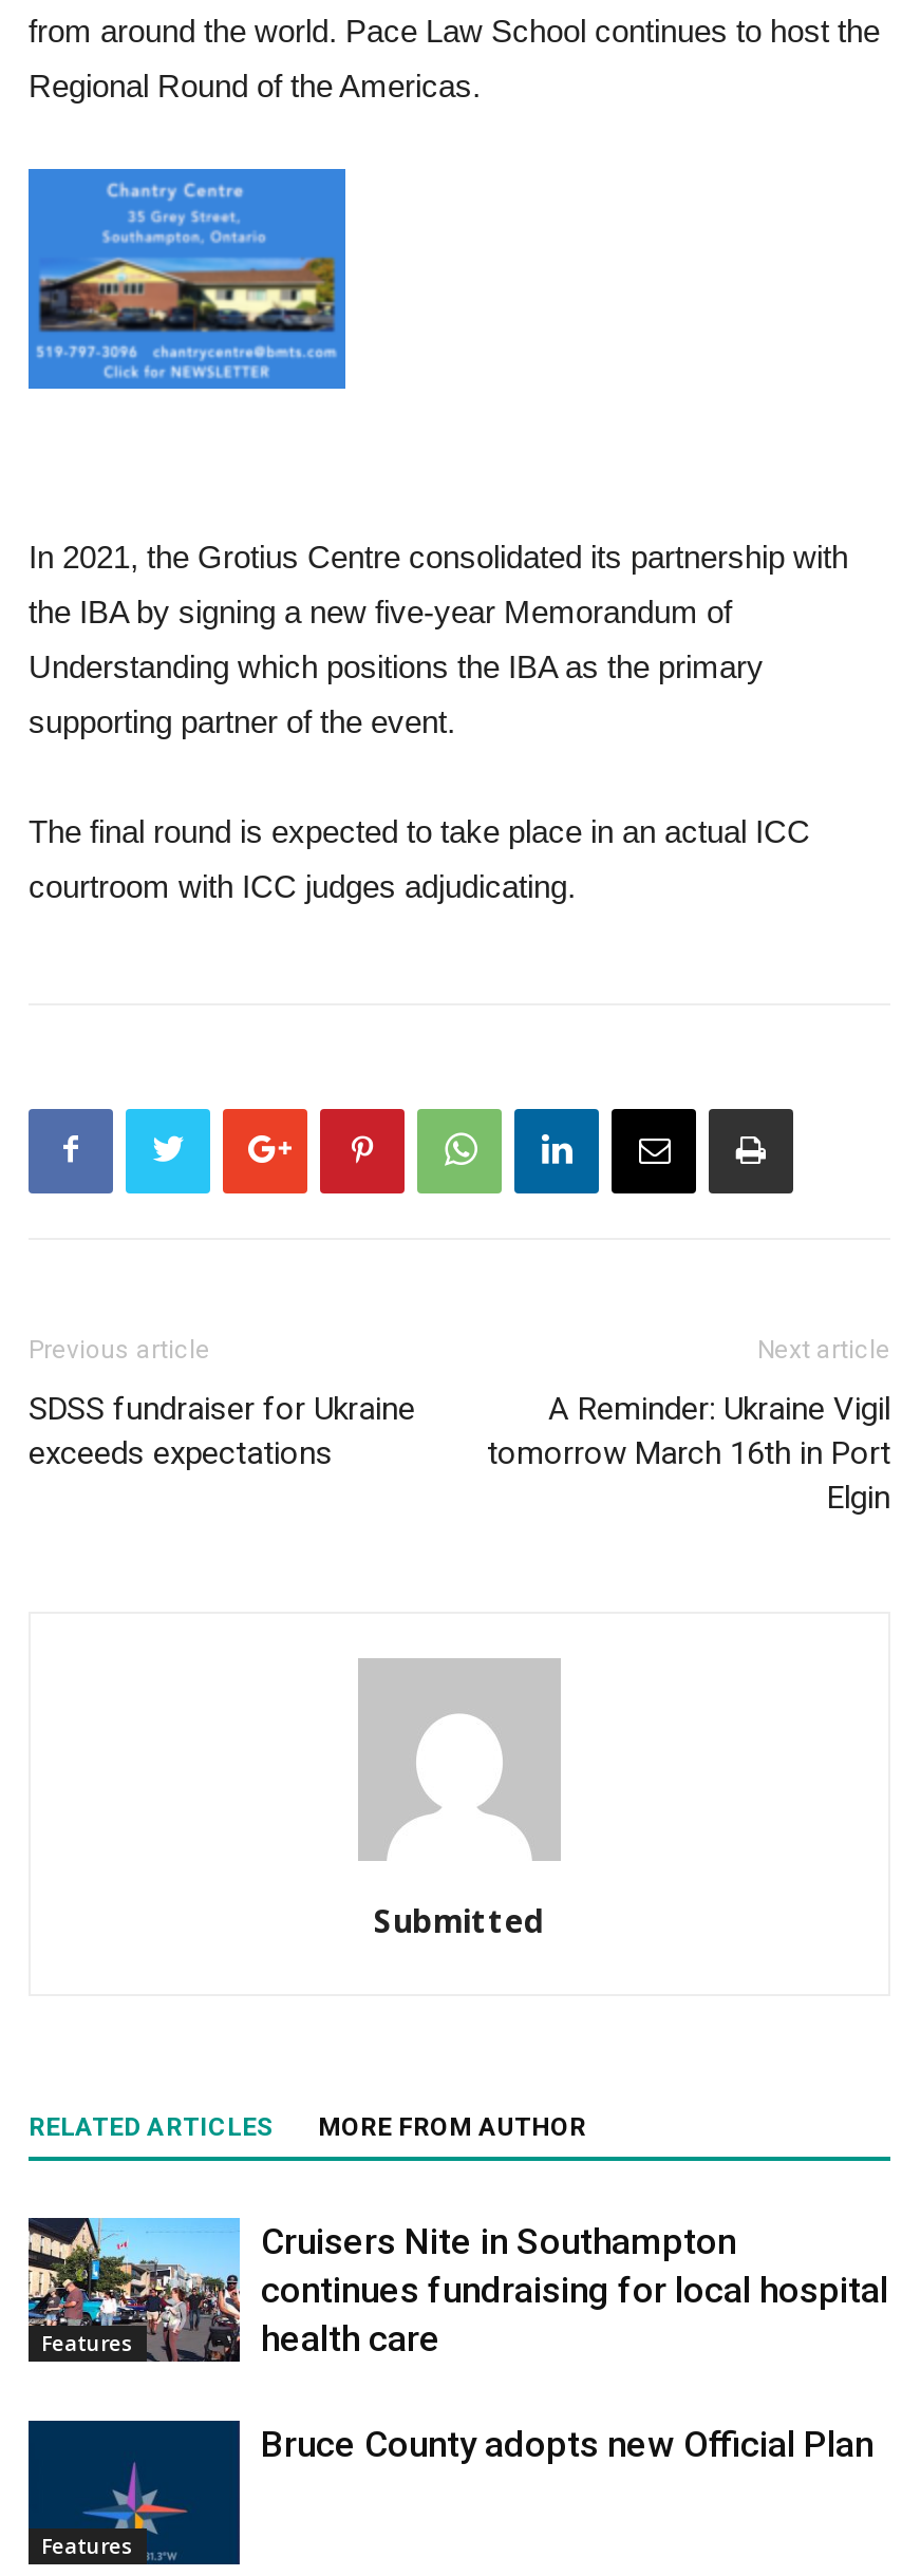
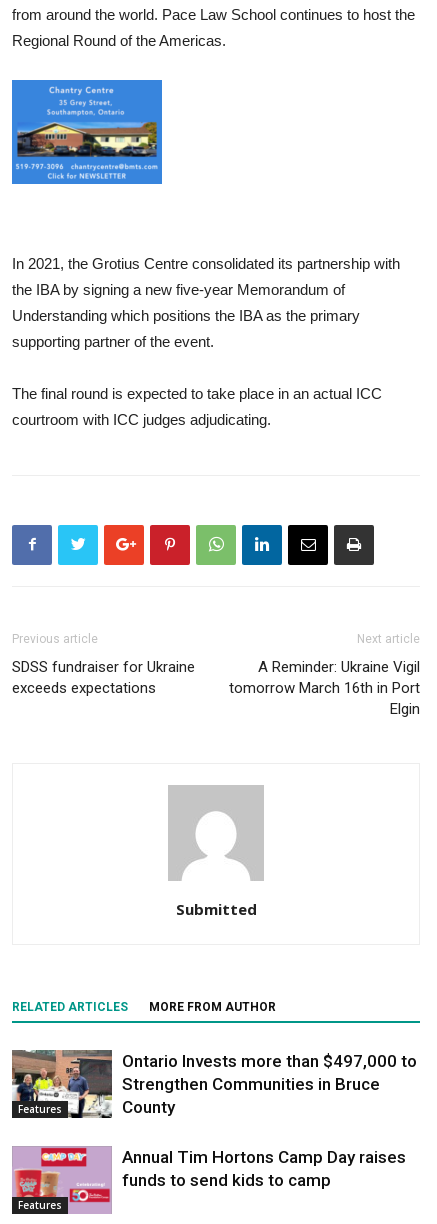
[26,2216,888,2364] [image] | Cruisers Nite in Southampton | continues fundraising for local hospital | health care -> [12,1049,417,1119] [image] | Ontario Invests more than $497,000 to | Strengthen Communities in Bruce | County
[26,2421,873,2566] [image] | Bruce County adopts new Official Plan -> [12,1146,406,1214] [image] | Annual Tim Hortons Camp Day raises | funds to send kids to camp

